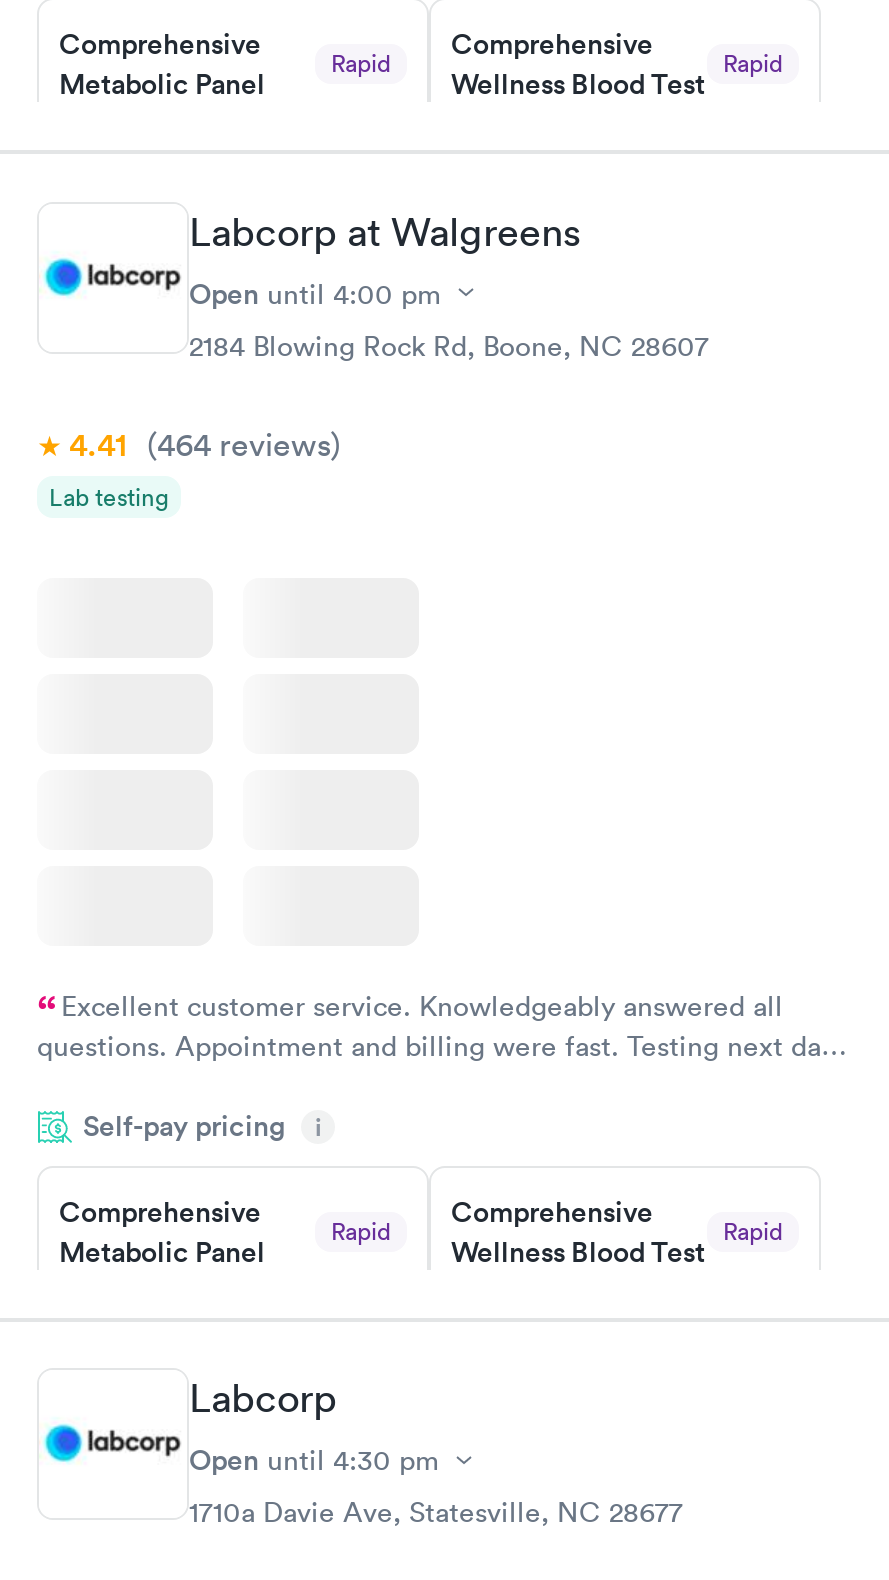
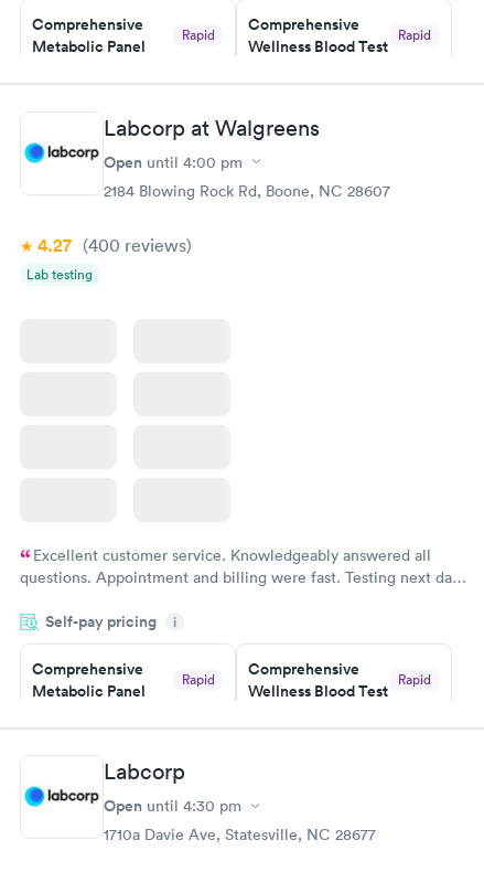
[69,423,341,465] 4.41 (464 reviews) -> [37,233,192,257] 4.27 (400 reviews)

